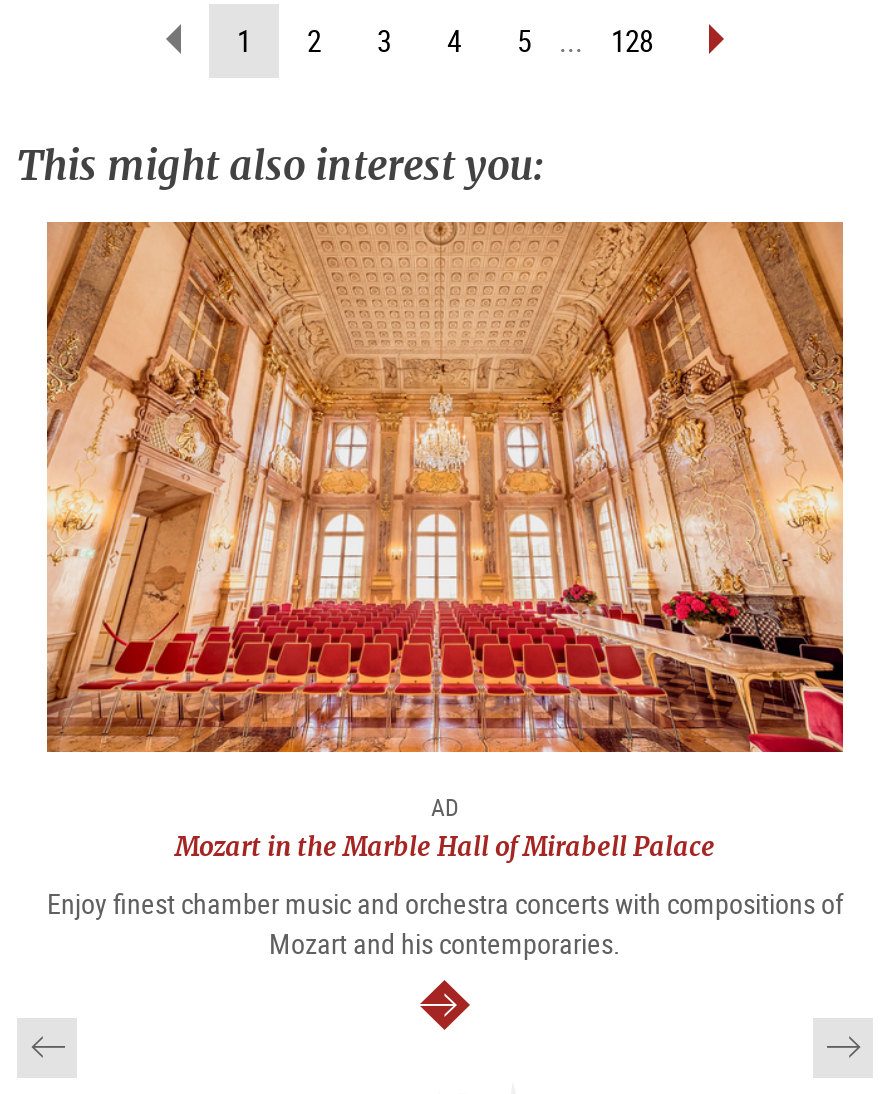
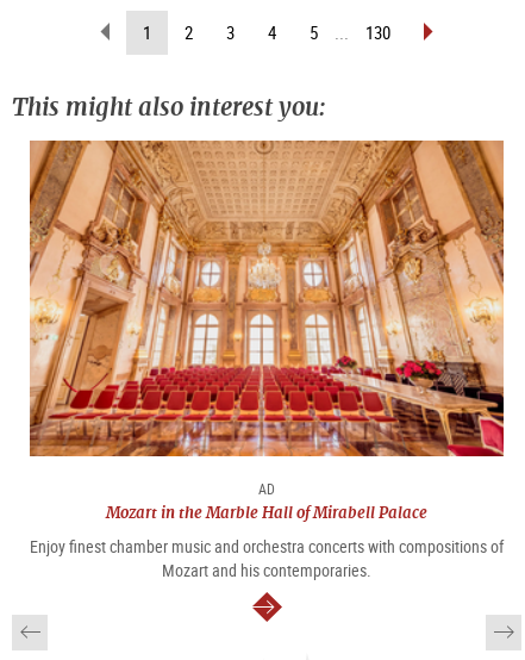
[611,20,653,60] 128 -> [365,20,390,44] 130

